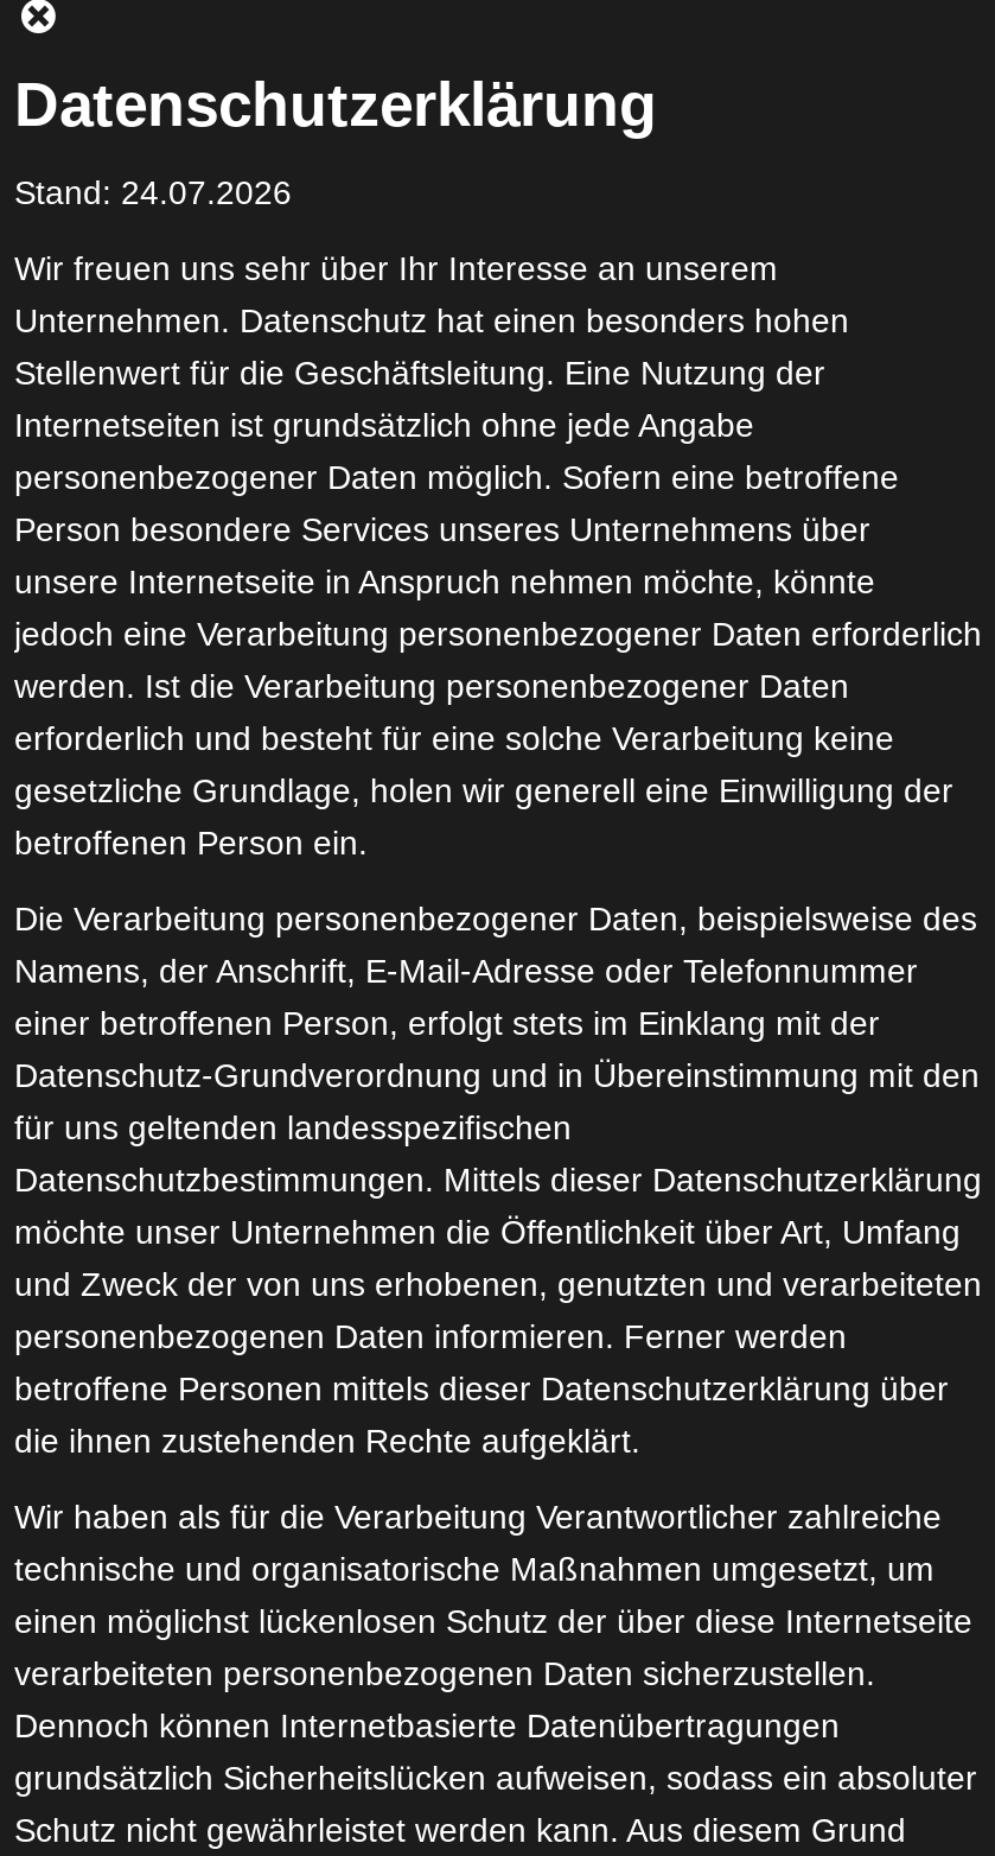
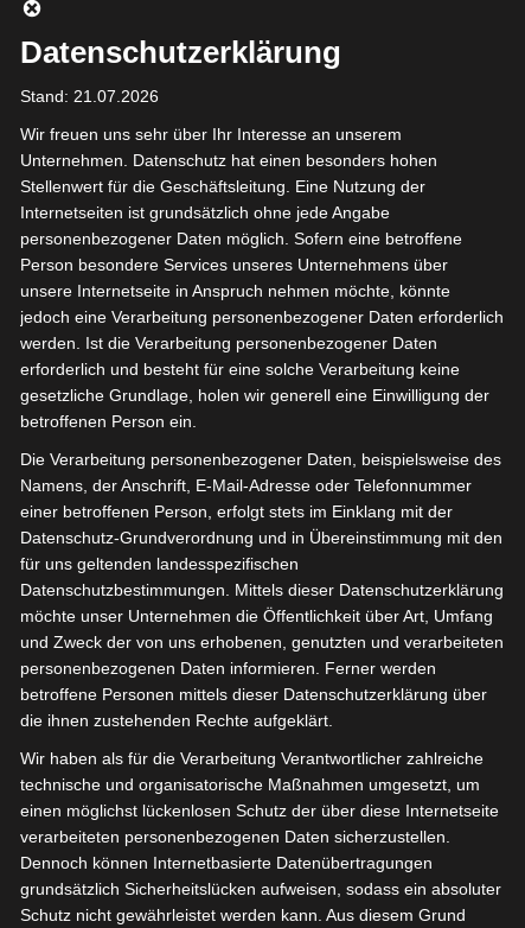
[14,174,292,212] Stand: 24.07.2026 -> [20,87,159,106] Stand: 21.07.2026

